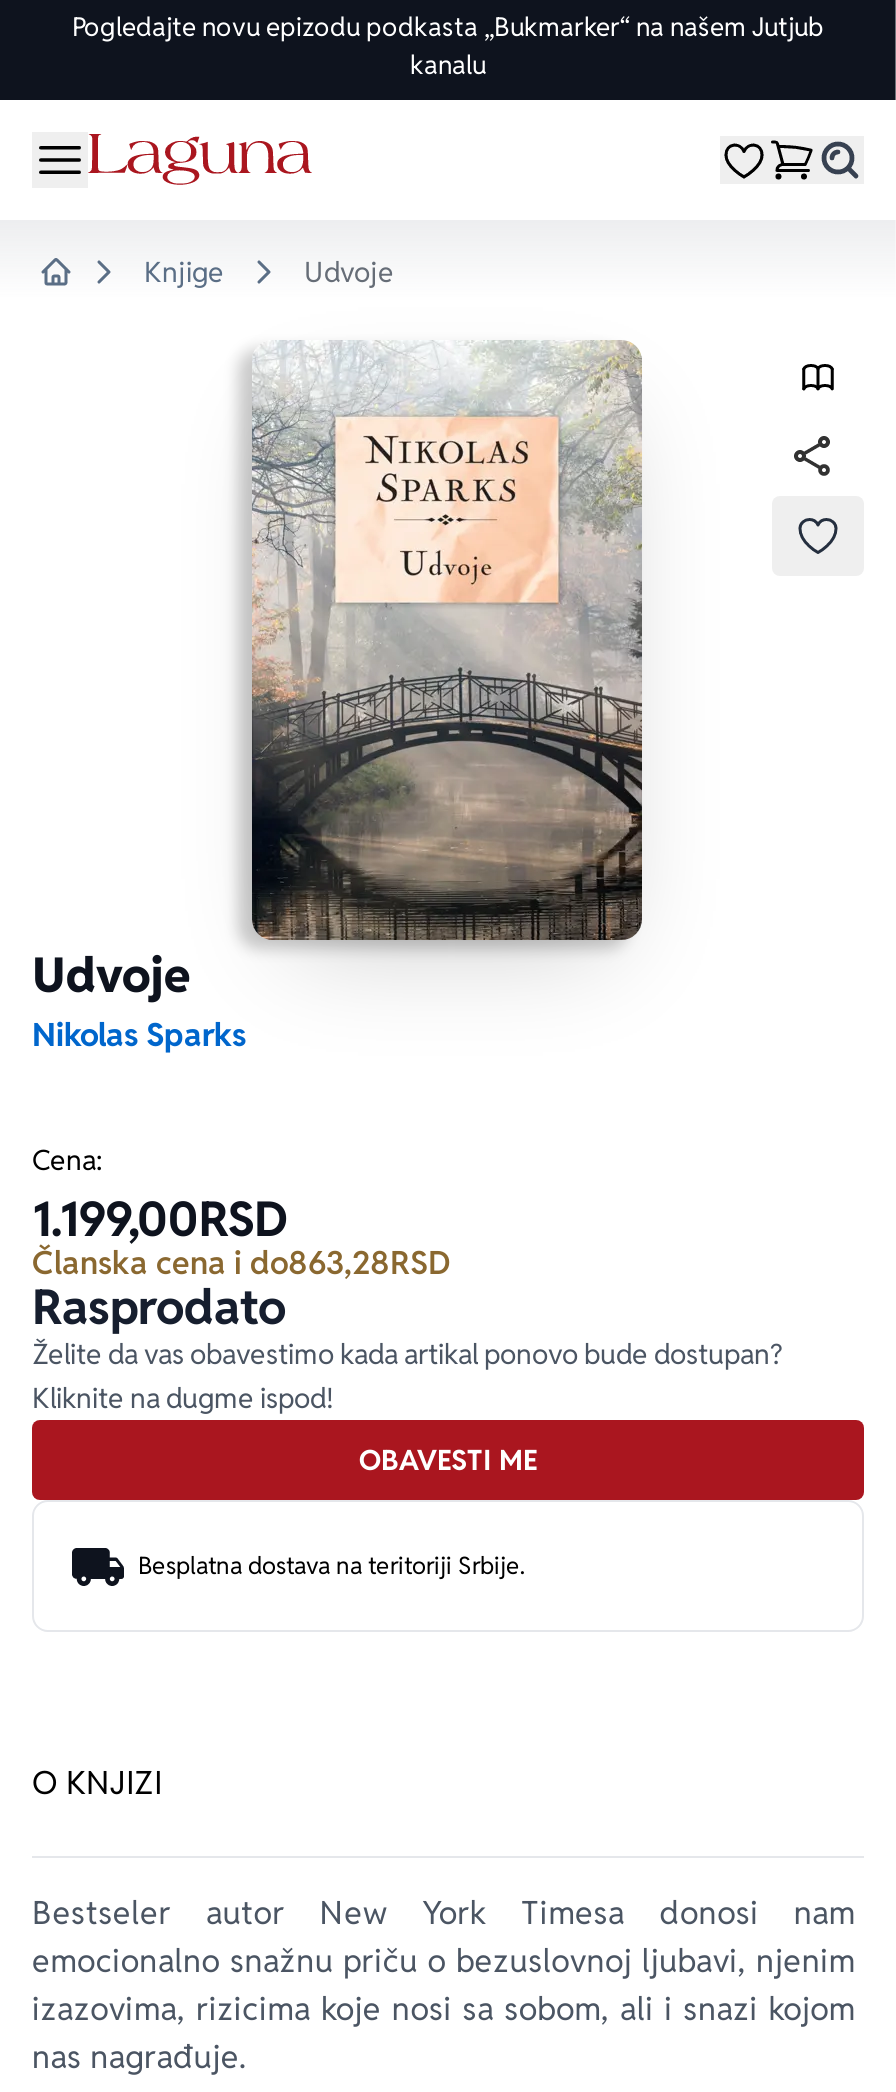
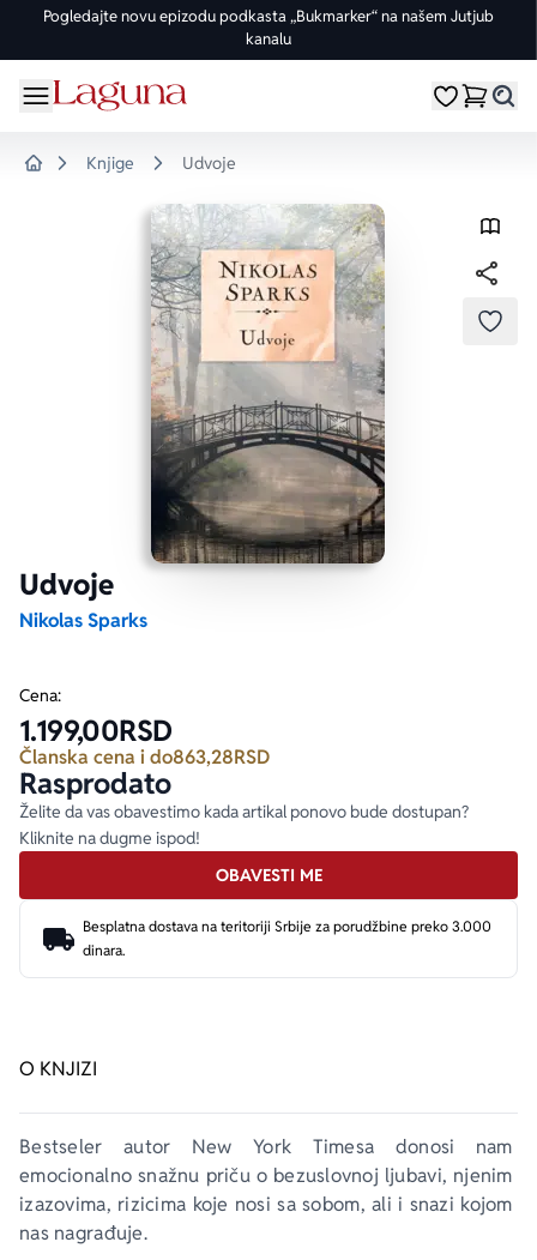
[138,1550,524,1580] Besplatna dostava na teritoriji Srbije. -> [83,917,491,959] Besplatna dostava na teritoriji Srbije za porudžbine preko 3.000 | dinara.

